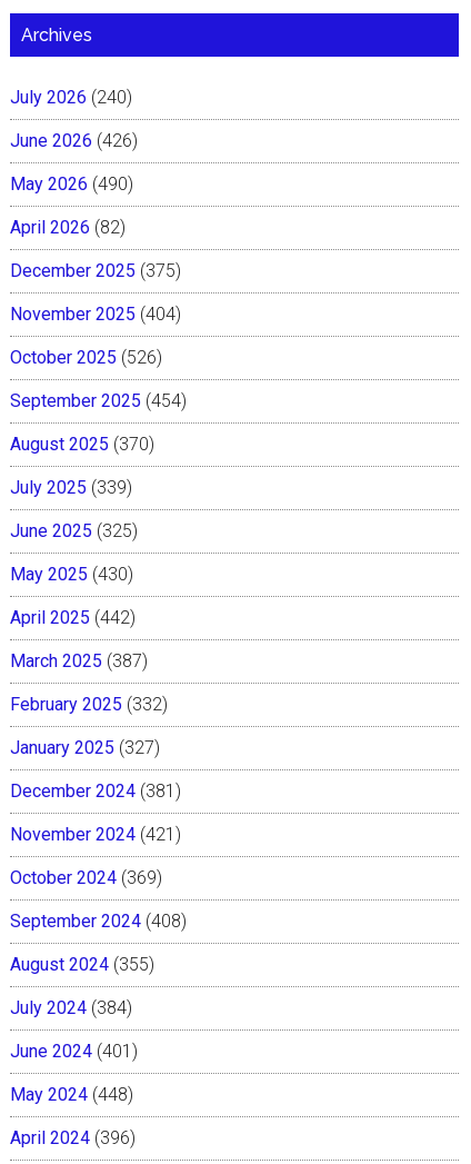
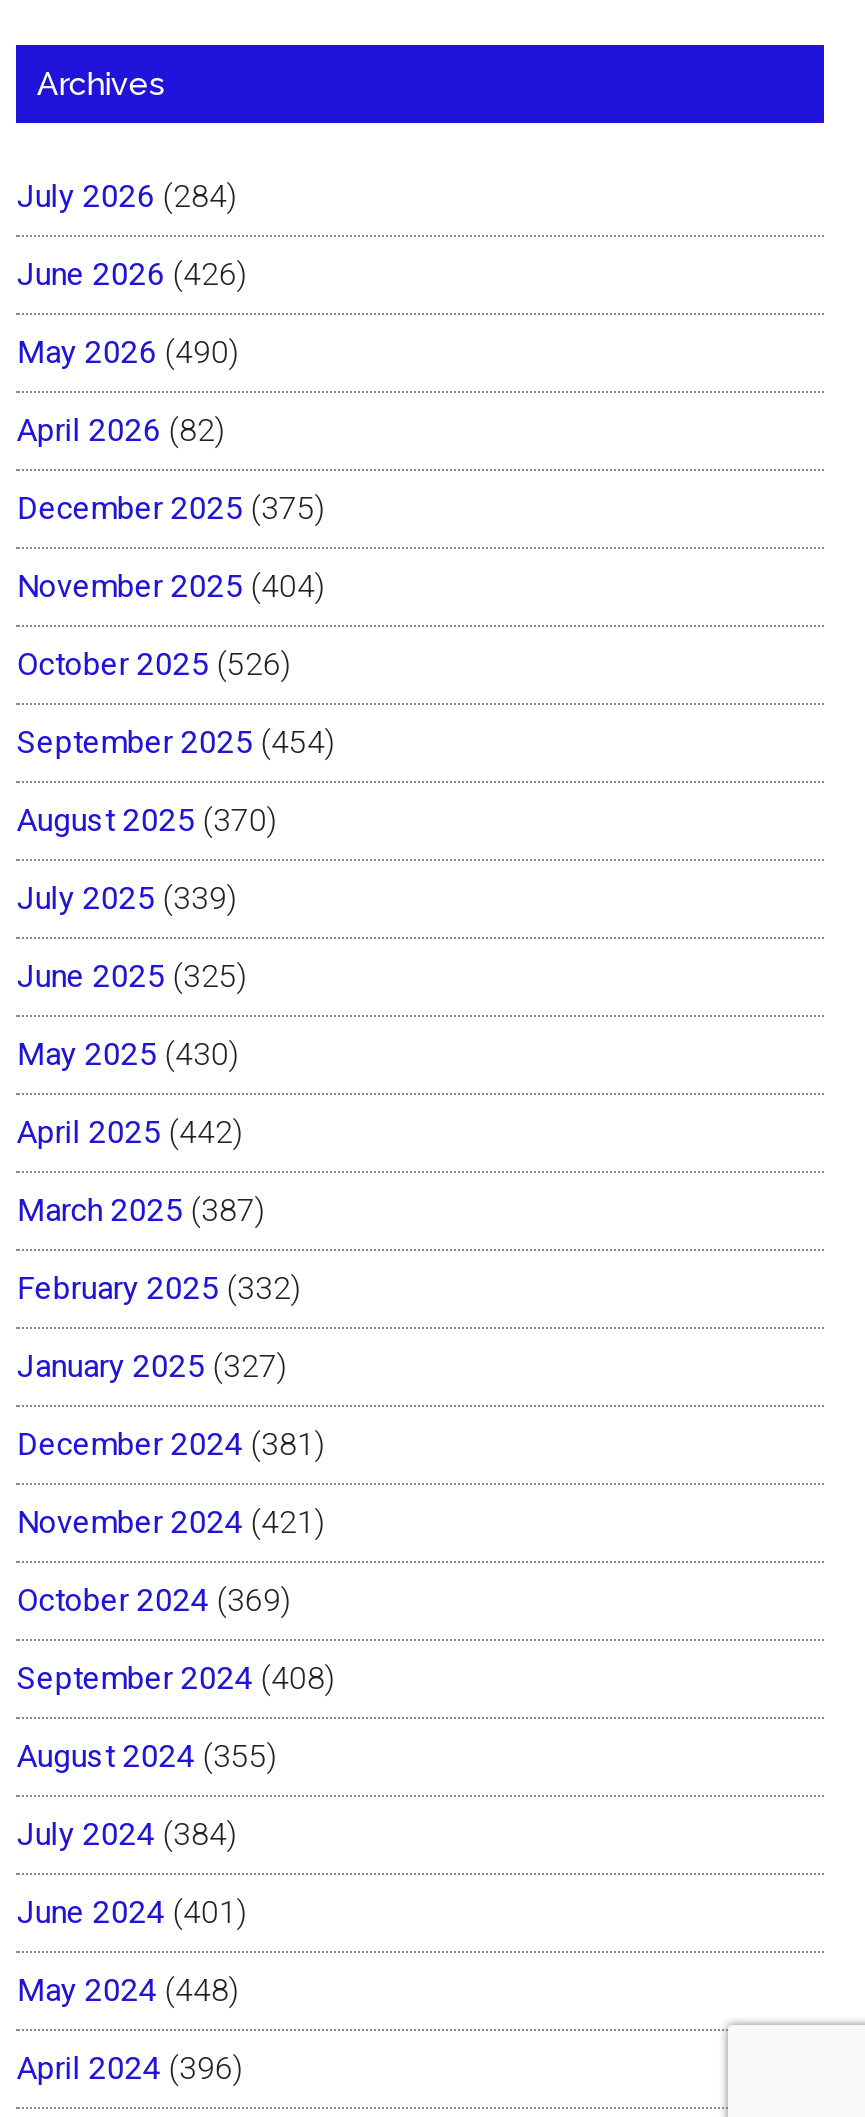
[10,87,133,108] July 2026 (240) -> [17,177,237,215] July 2026 (284)

